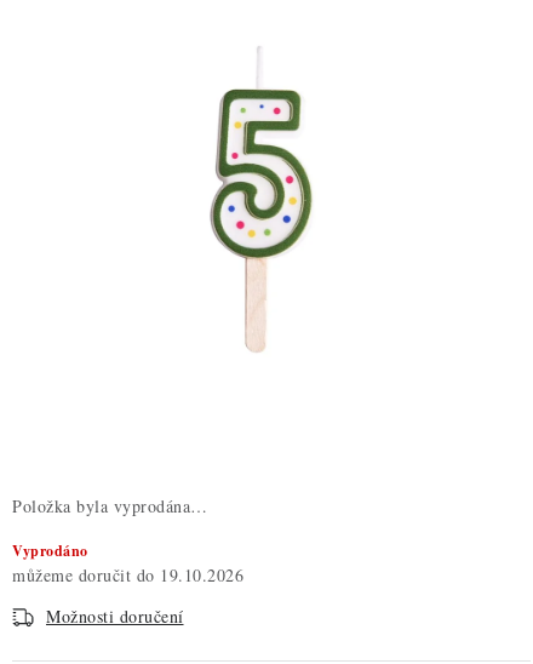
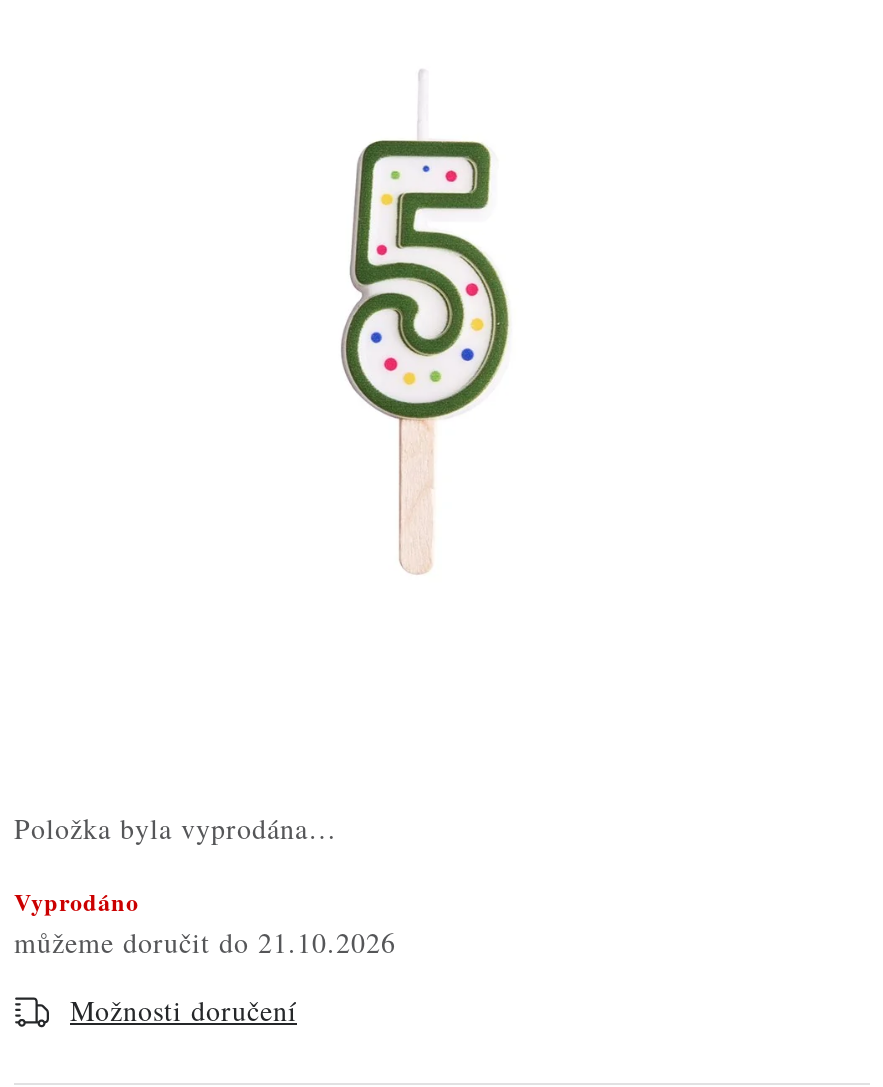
[160,563,243,586] 19.10.2026 -> [258,923,396,961] 21.10.2026

